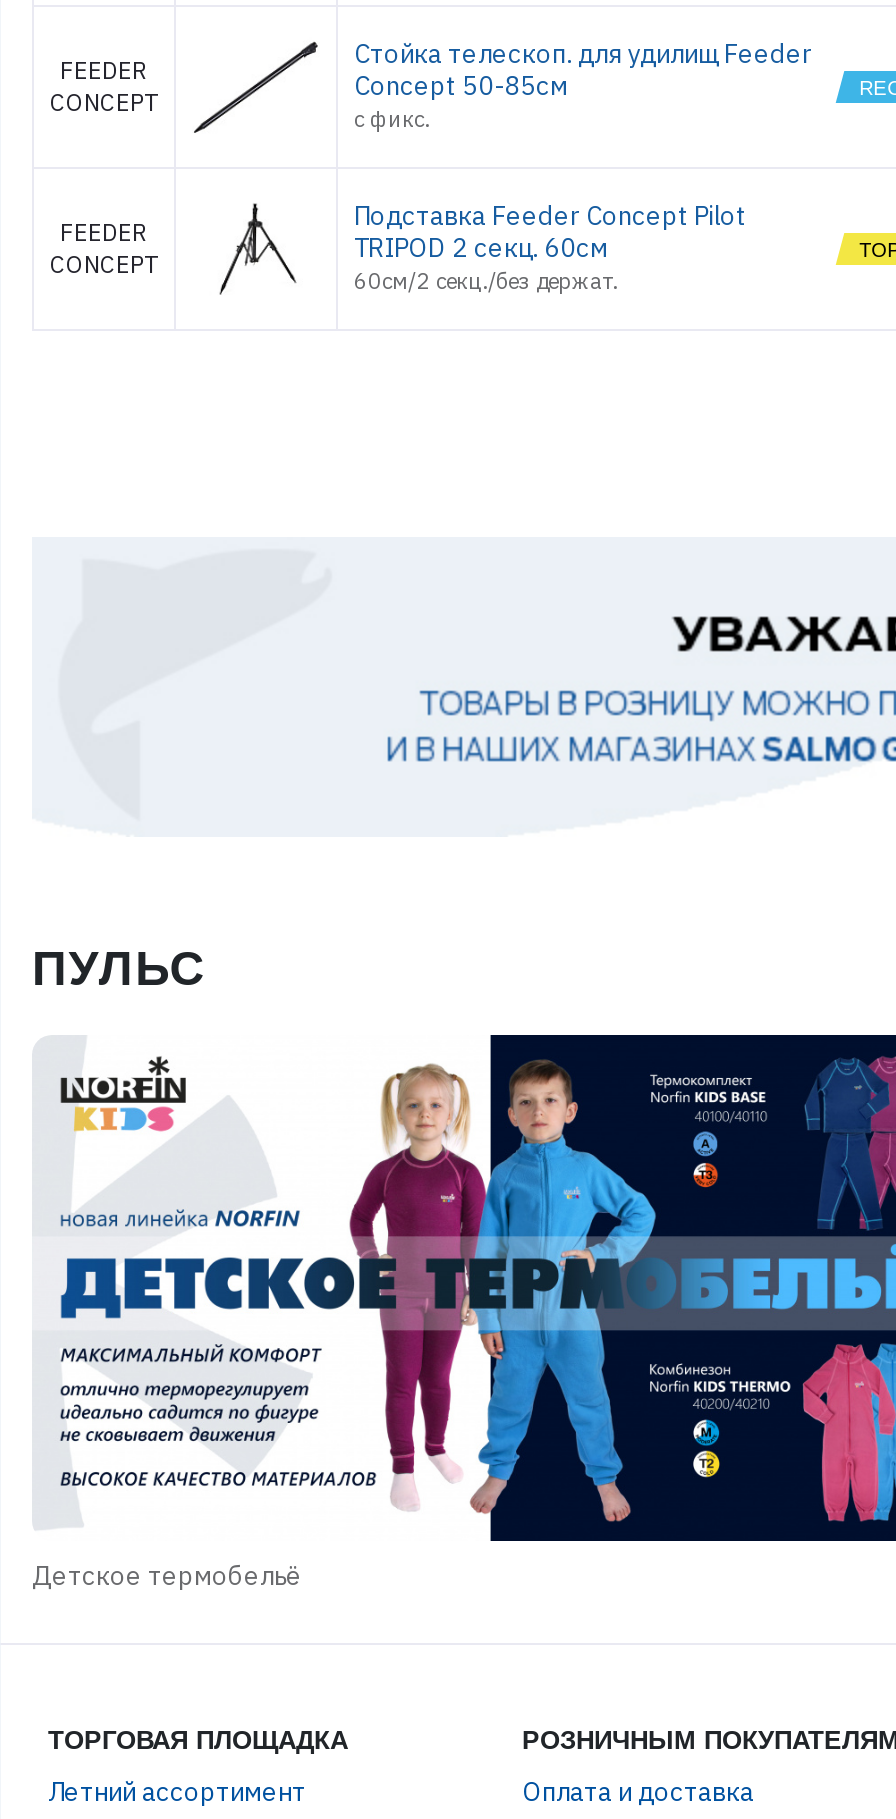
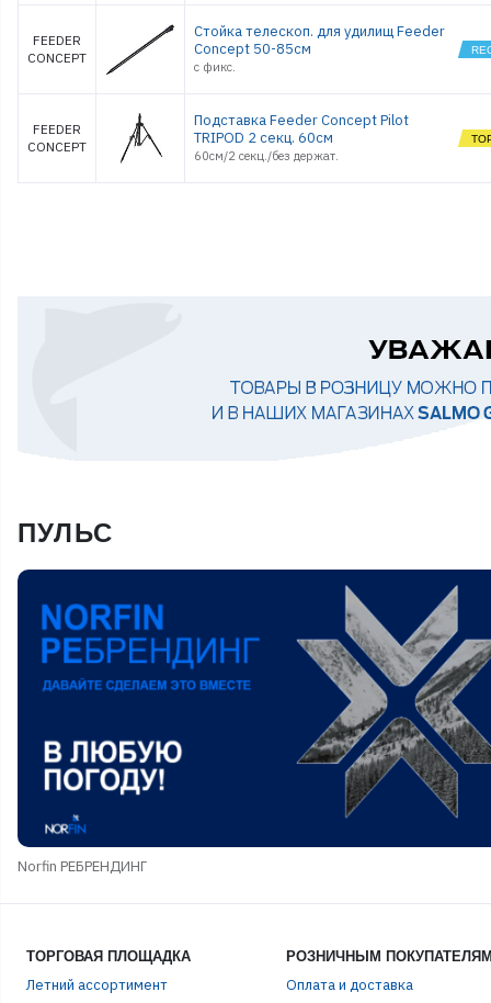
[32,1035,890,1593] [image] | Детское термобельё -> [16,568,488,876] [image] | Norfin РЕБРЕНДИНГ

